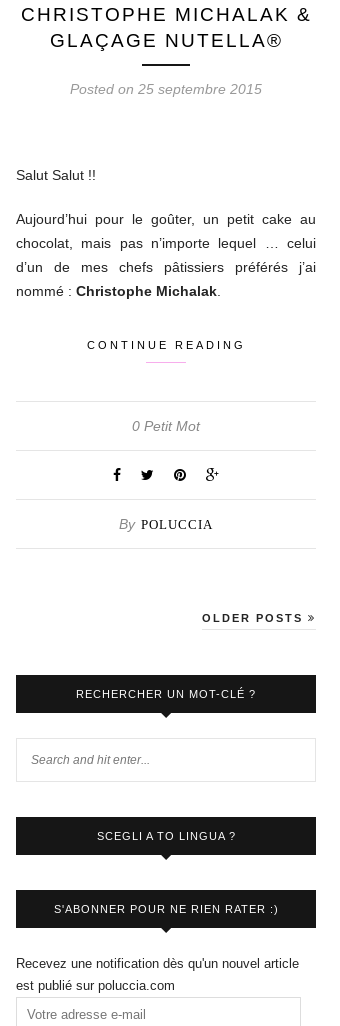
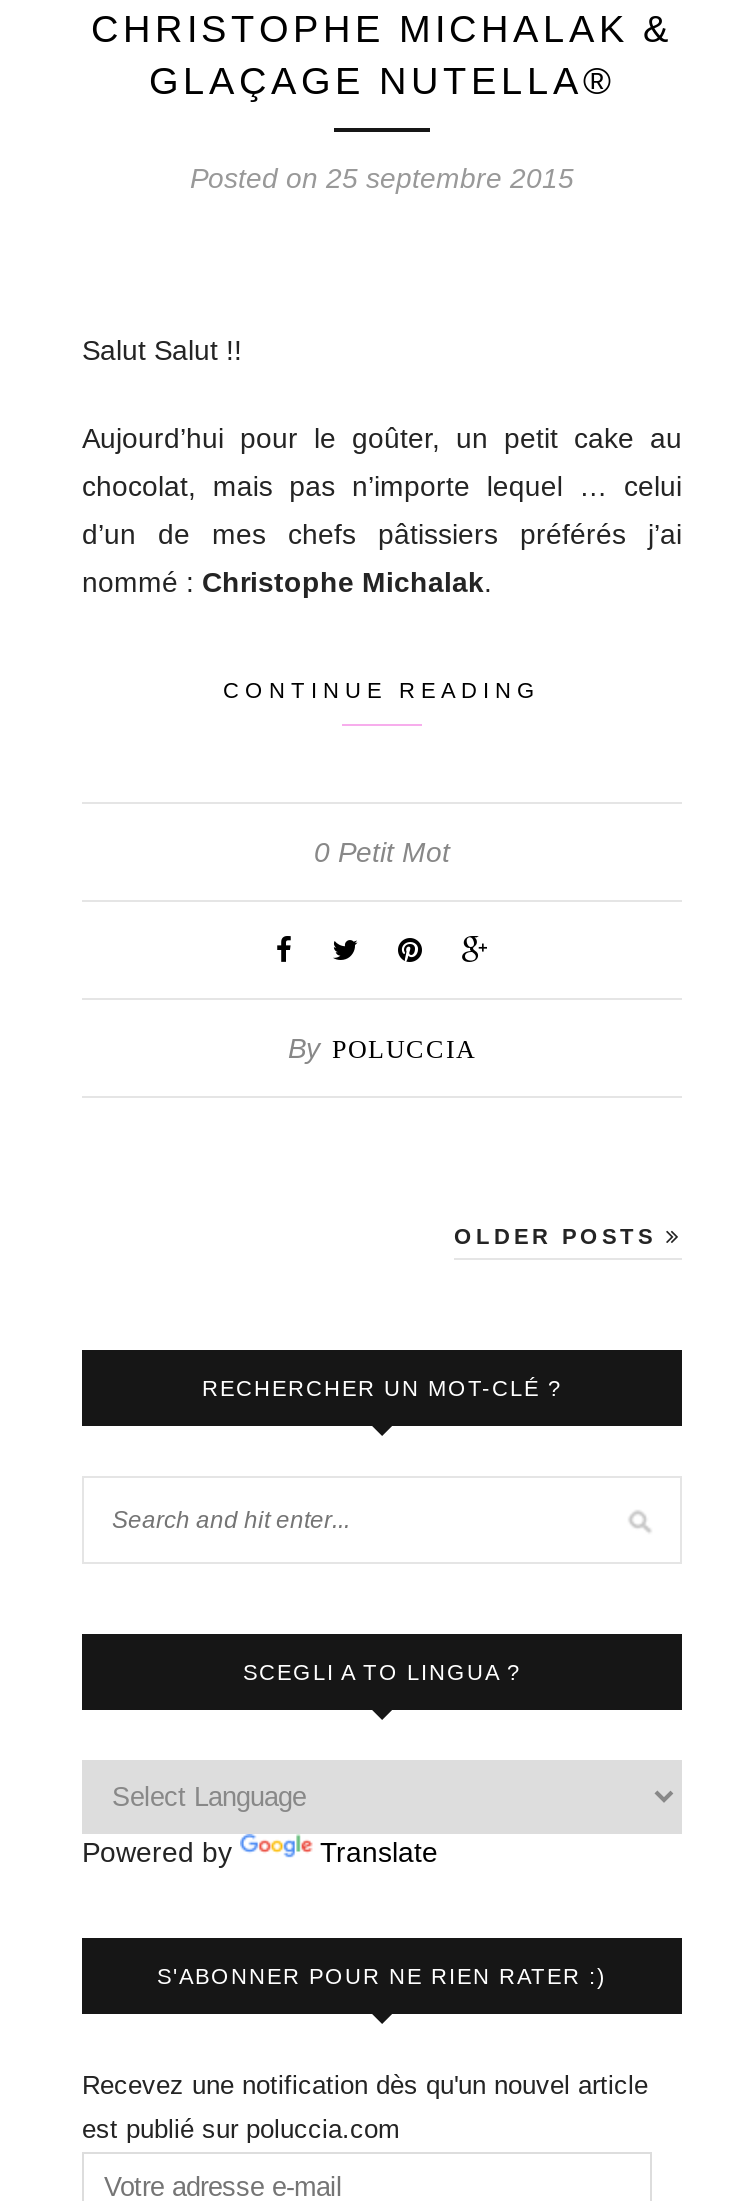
none -> [82,1835,438,1867] Powered by | Translate

